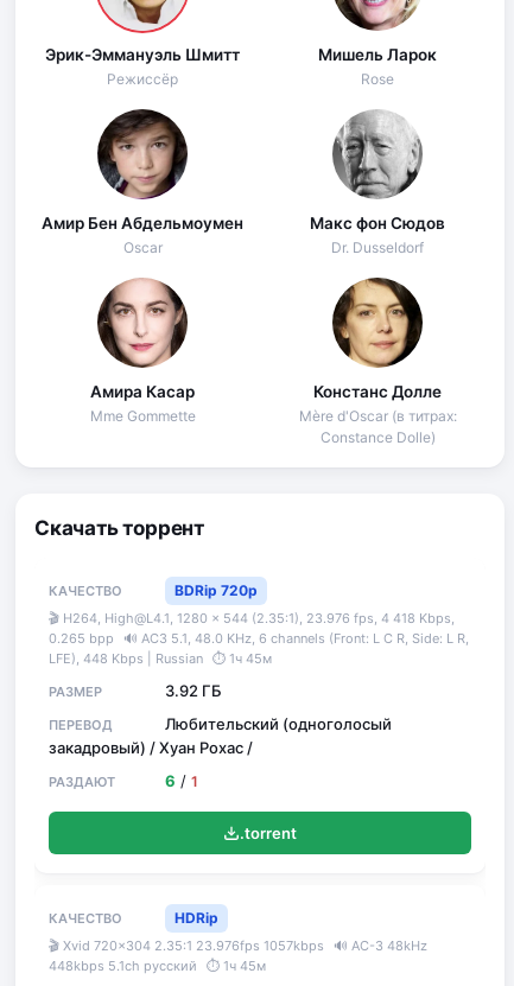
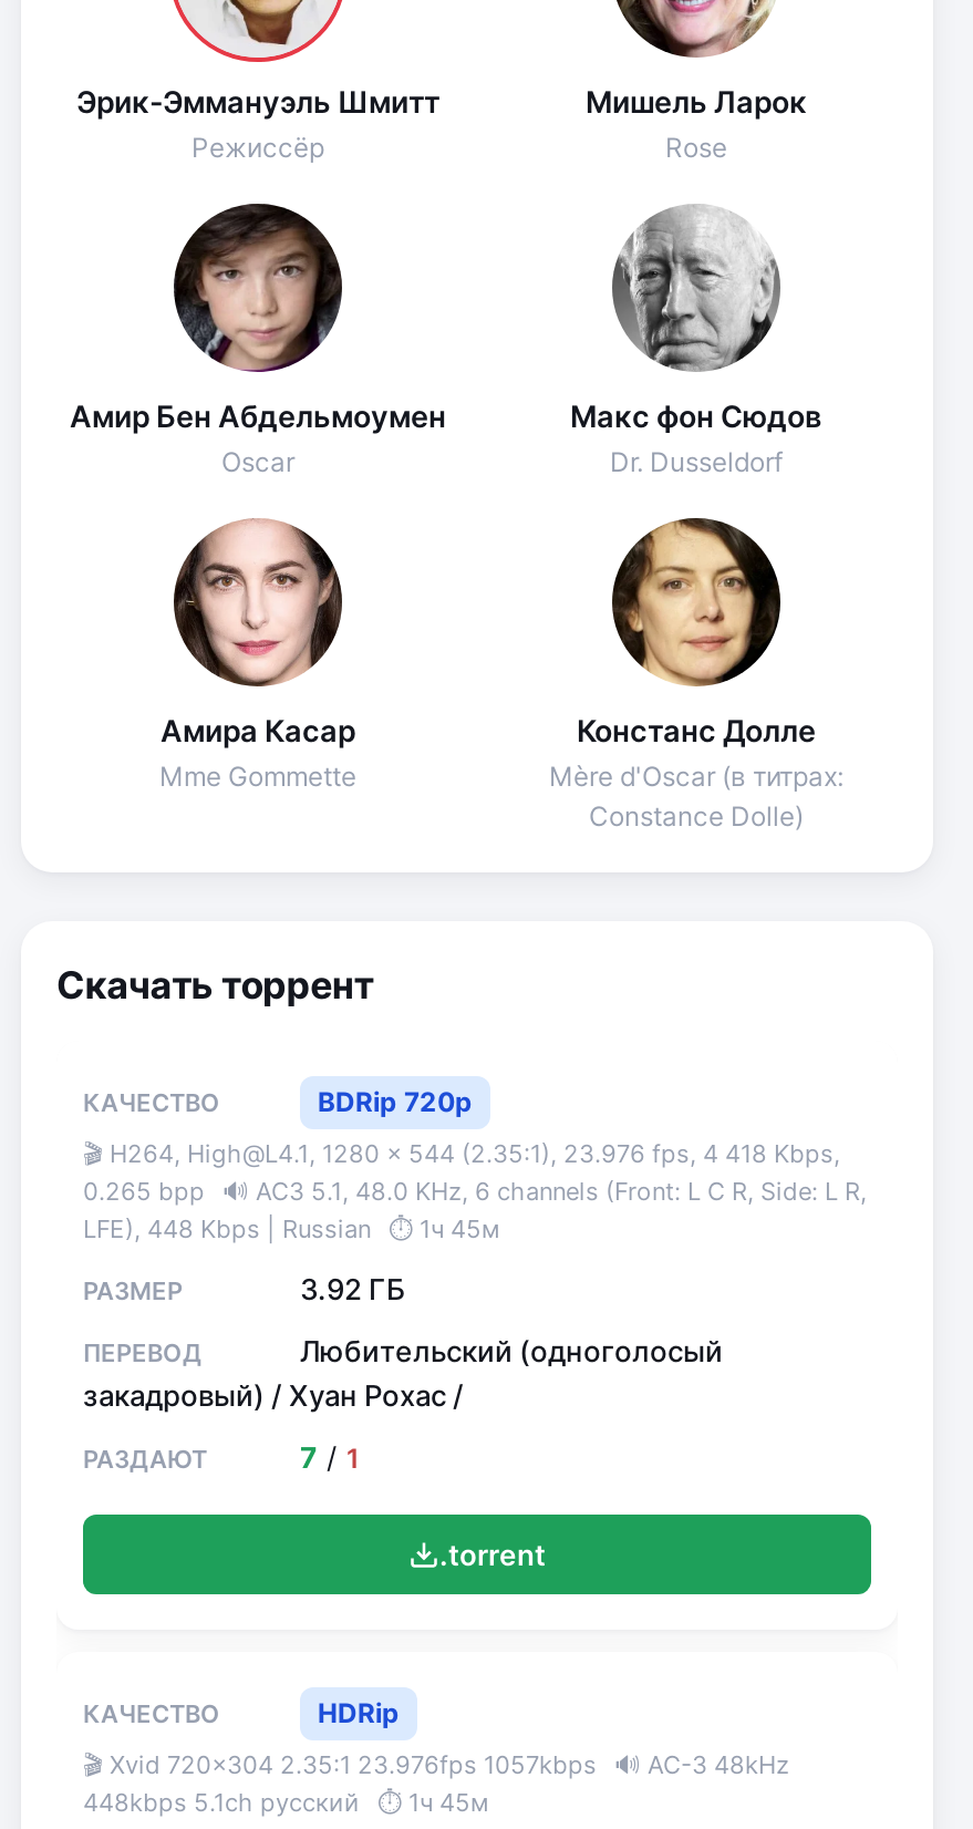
[165,772,198,791] 6 / 1 -> [300,1440,360,1476] 7 / 1

